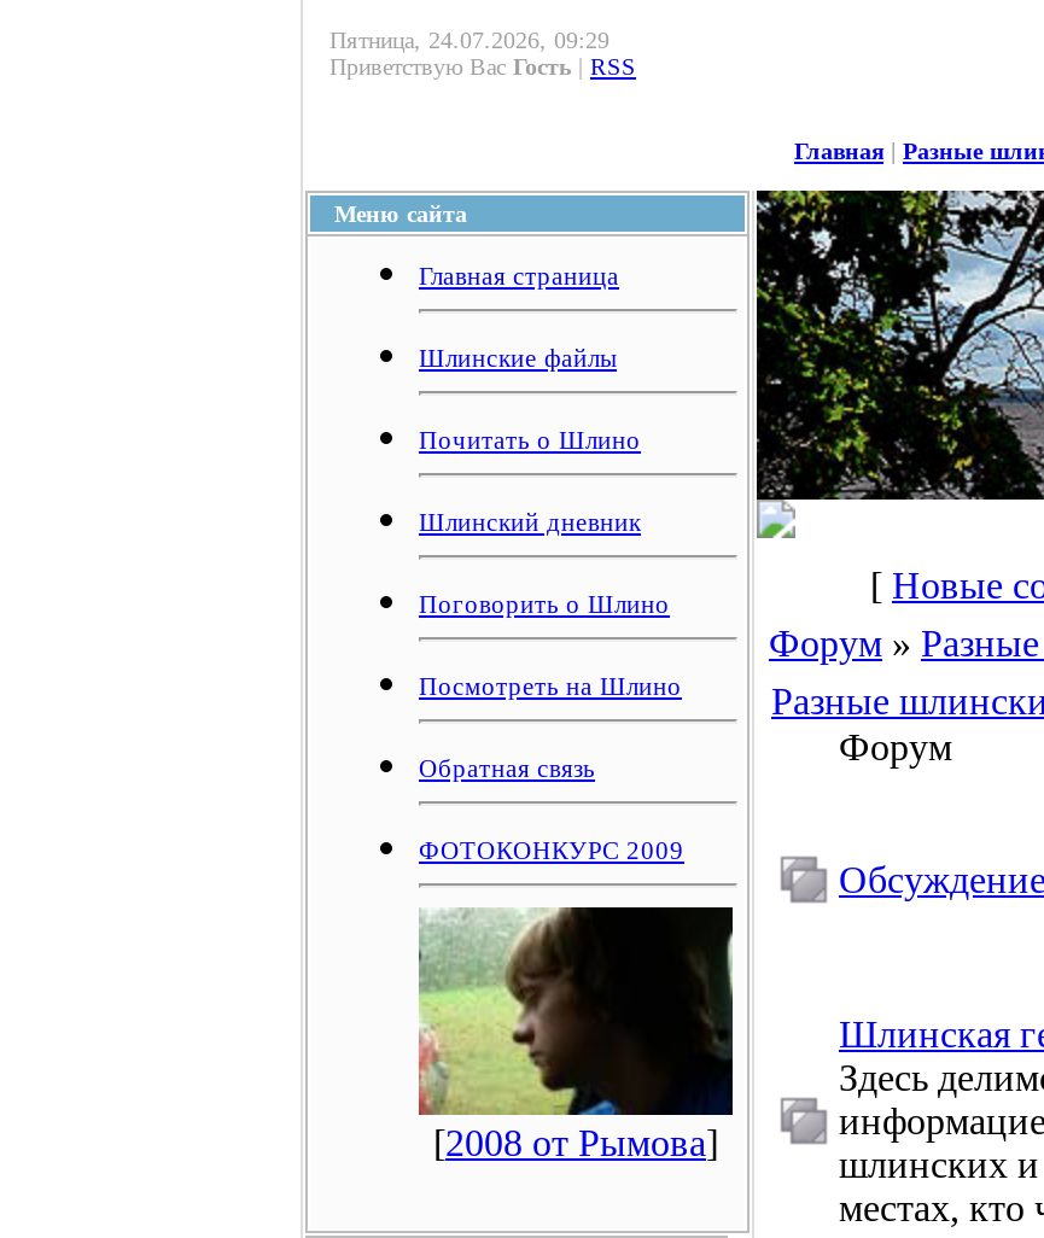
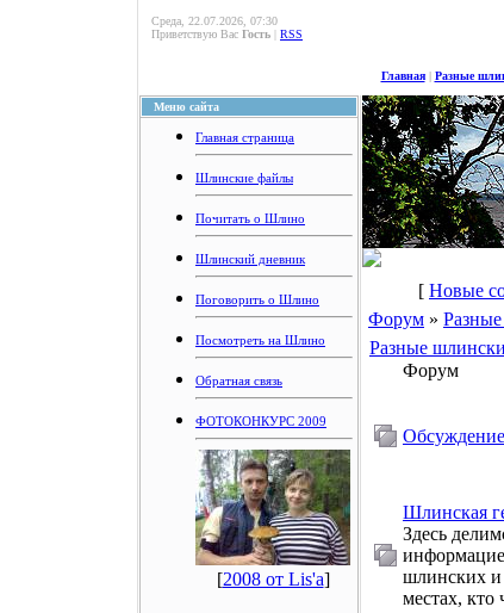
[329,27,610,53] Пятница, 24.07.2026, 09:29 -> [151,14,278,27] Среда, 22.07.2026, 07:30
[416,905,735,1163] [image] | [2008 от Рымова] -> [195,448,351,589] [image] | [2008 от Lis'a]

